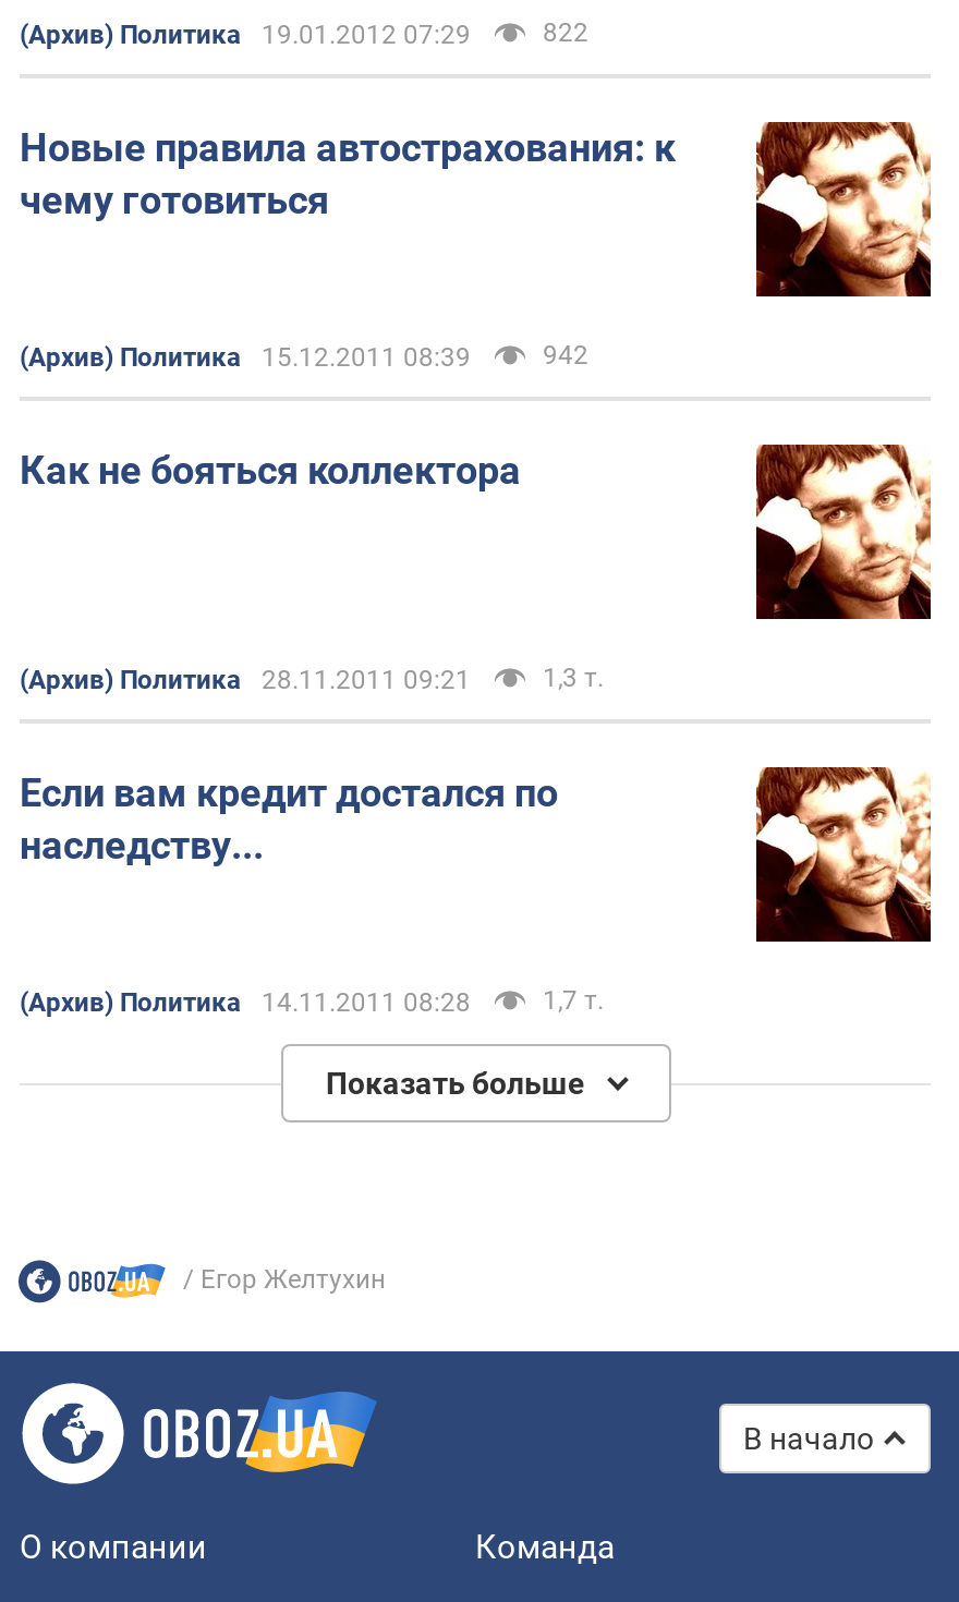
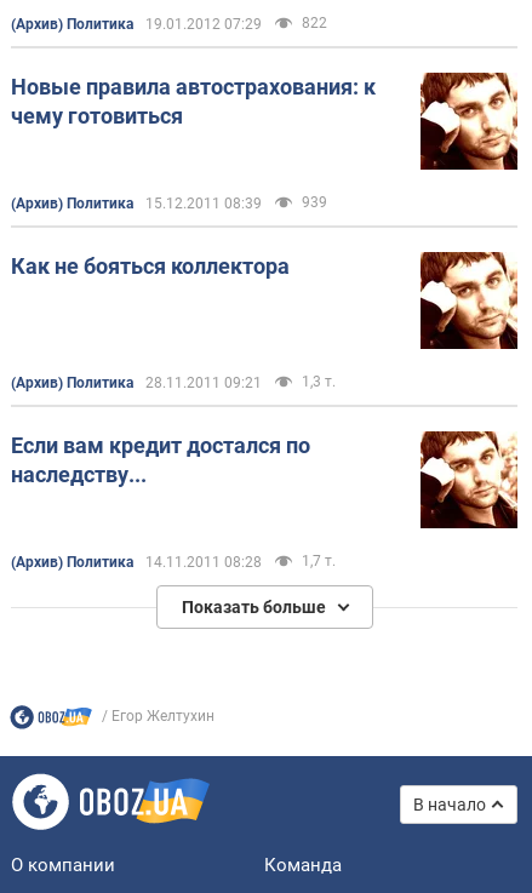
[543,340,588,370] 942 -> [302,194,327,211] 939

